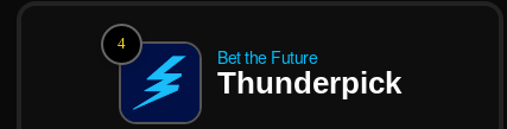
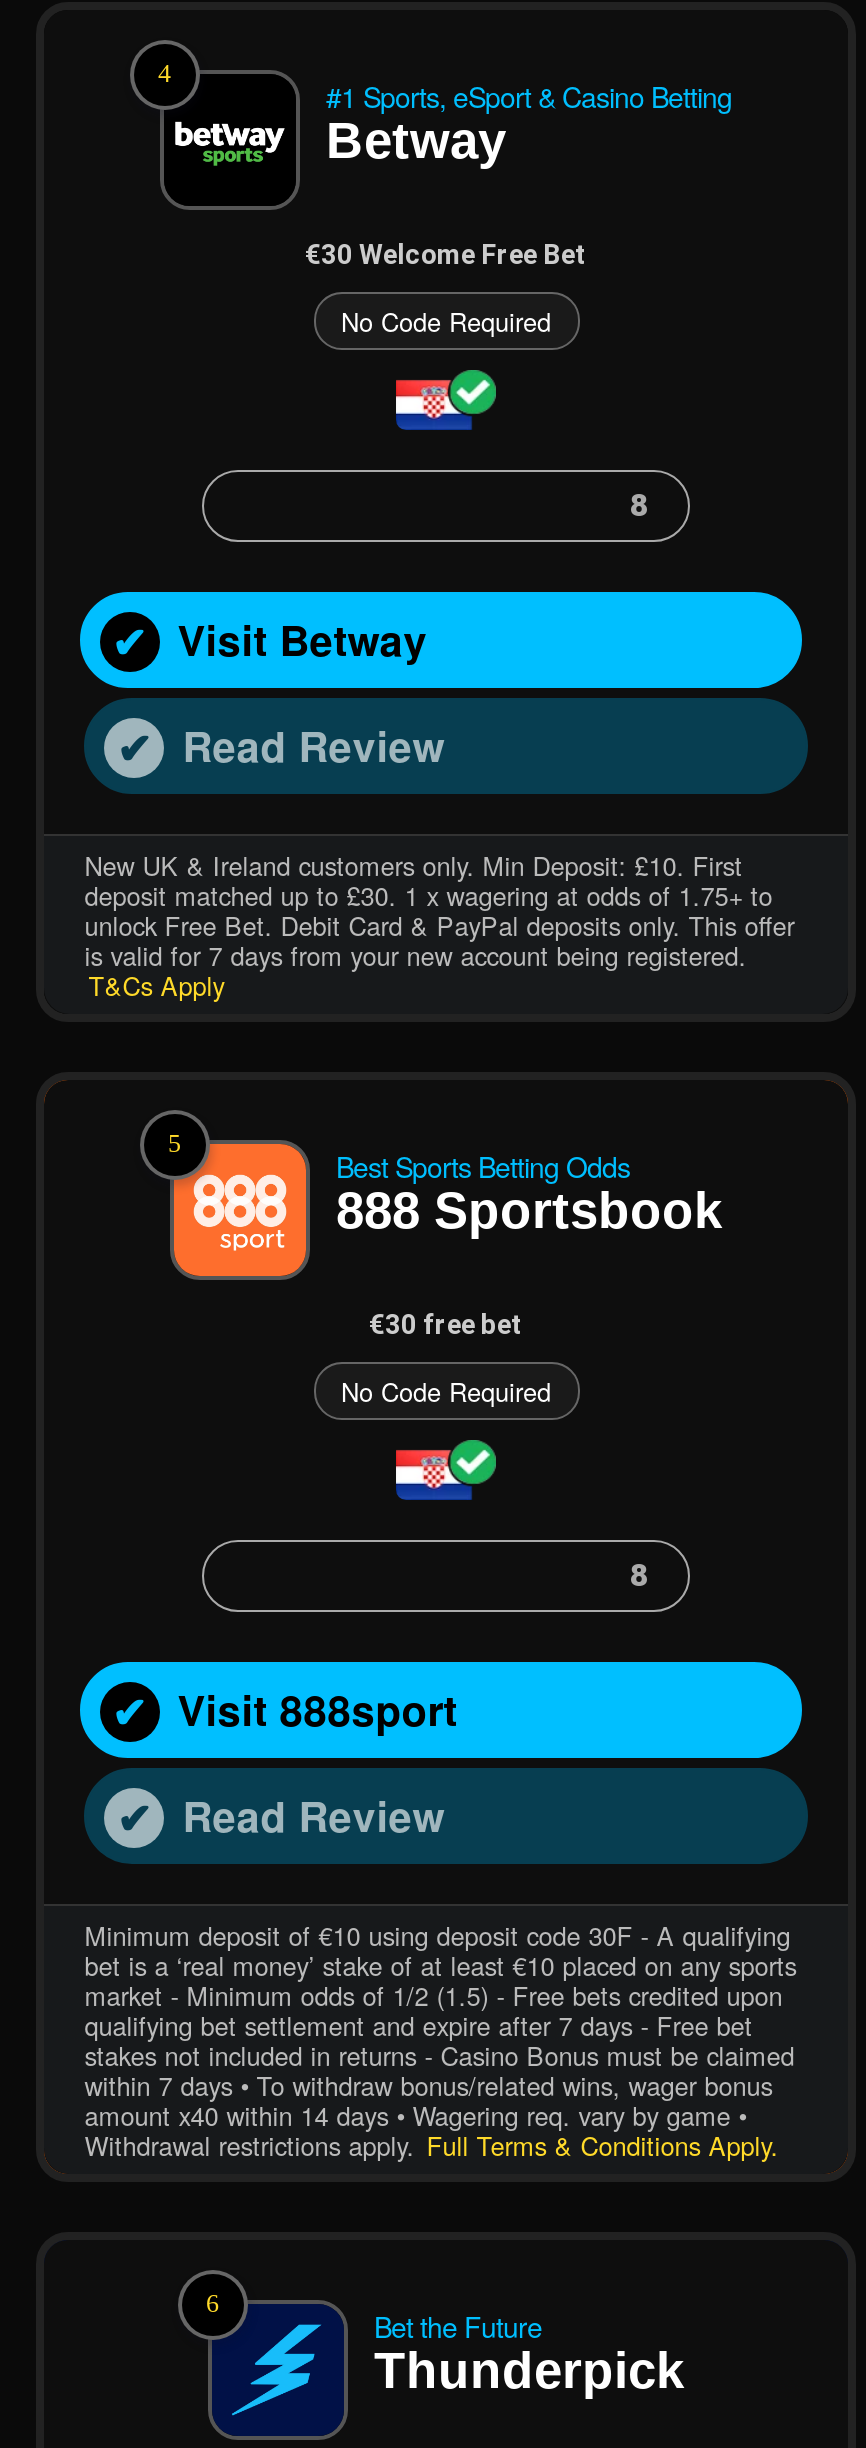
none -> [78,590,808,794] [image]
none -> [78,1660,808,1864] [image]
none -> [84,368,794,1004] [image] | 8 | Visit Betway | Read Review | New UK & Ireland customers only. Min Deposit: £10. First | deposit matched up to £30. 1 x wagering at odds of 1.75+ to | unlock Free Bet. Debit Card & PayPal deposits only. This offer | is valid for 7 days from your new account being registered. | T&Cs Apply
none -> [84,1438,796,2164] [image] | 8 | Visit 888sport | Read Review | Minimum deposit of €10 using deposit code 30F - A qualifying | bet is a ‘real money’ stake of at least €10 placed on any sports | market - Minimum odds of 1/2 (1.5) - Free bets credited upon | qualifying bet settlement and expire after 7 days - Free bet | stakes not included in returns - Casino Bonus must be claimed | within 7 days • To withdraw bonus/related wins, wager bonus | amount x40 within 14 days • Wagering req. vary by game • | Withdrawal restrictions apply. Full Terms & Conditions Apply.
none -> [148,72,732,340] [image] | #1 Sports, eSport & Casino Betting | Betway | €30 Welcome Free Bet | No Code Required
none -> [158,1130,722,1410] [image] | 5 | Best Sports Betting Odds | 888 Sportsbook | €30 free bet | No Code Required
none -> [206,2290,220,2318] 6

